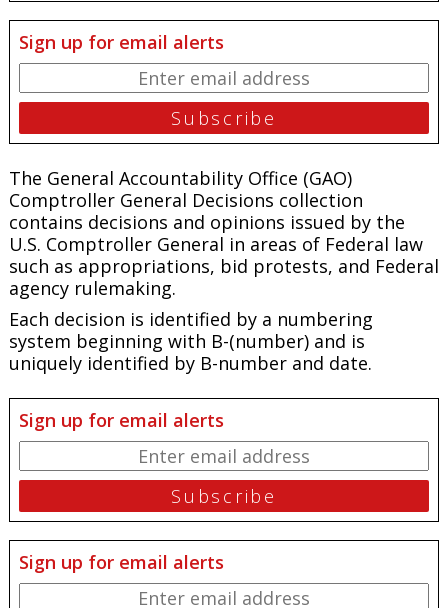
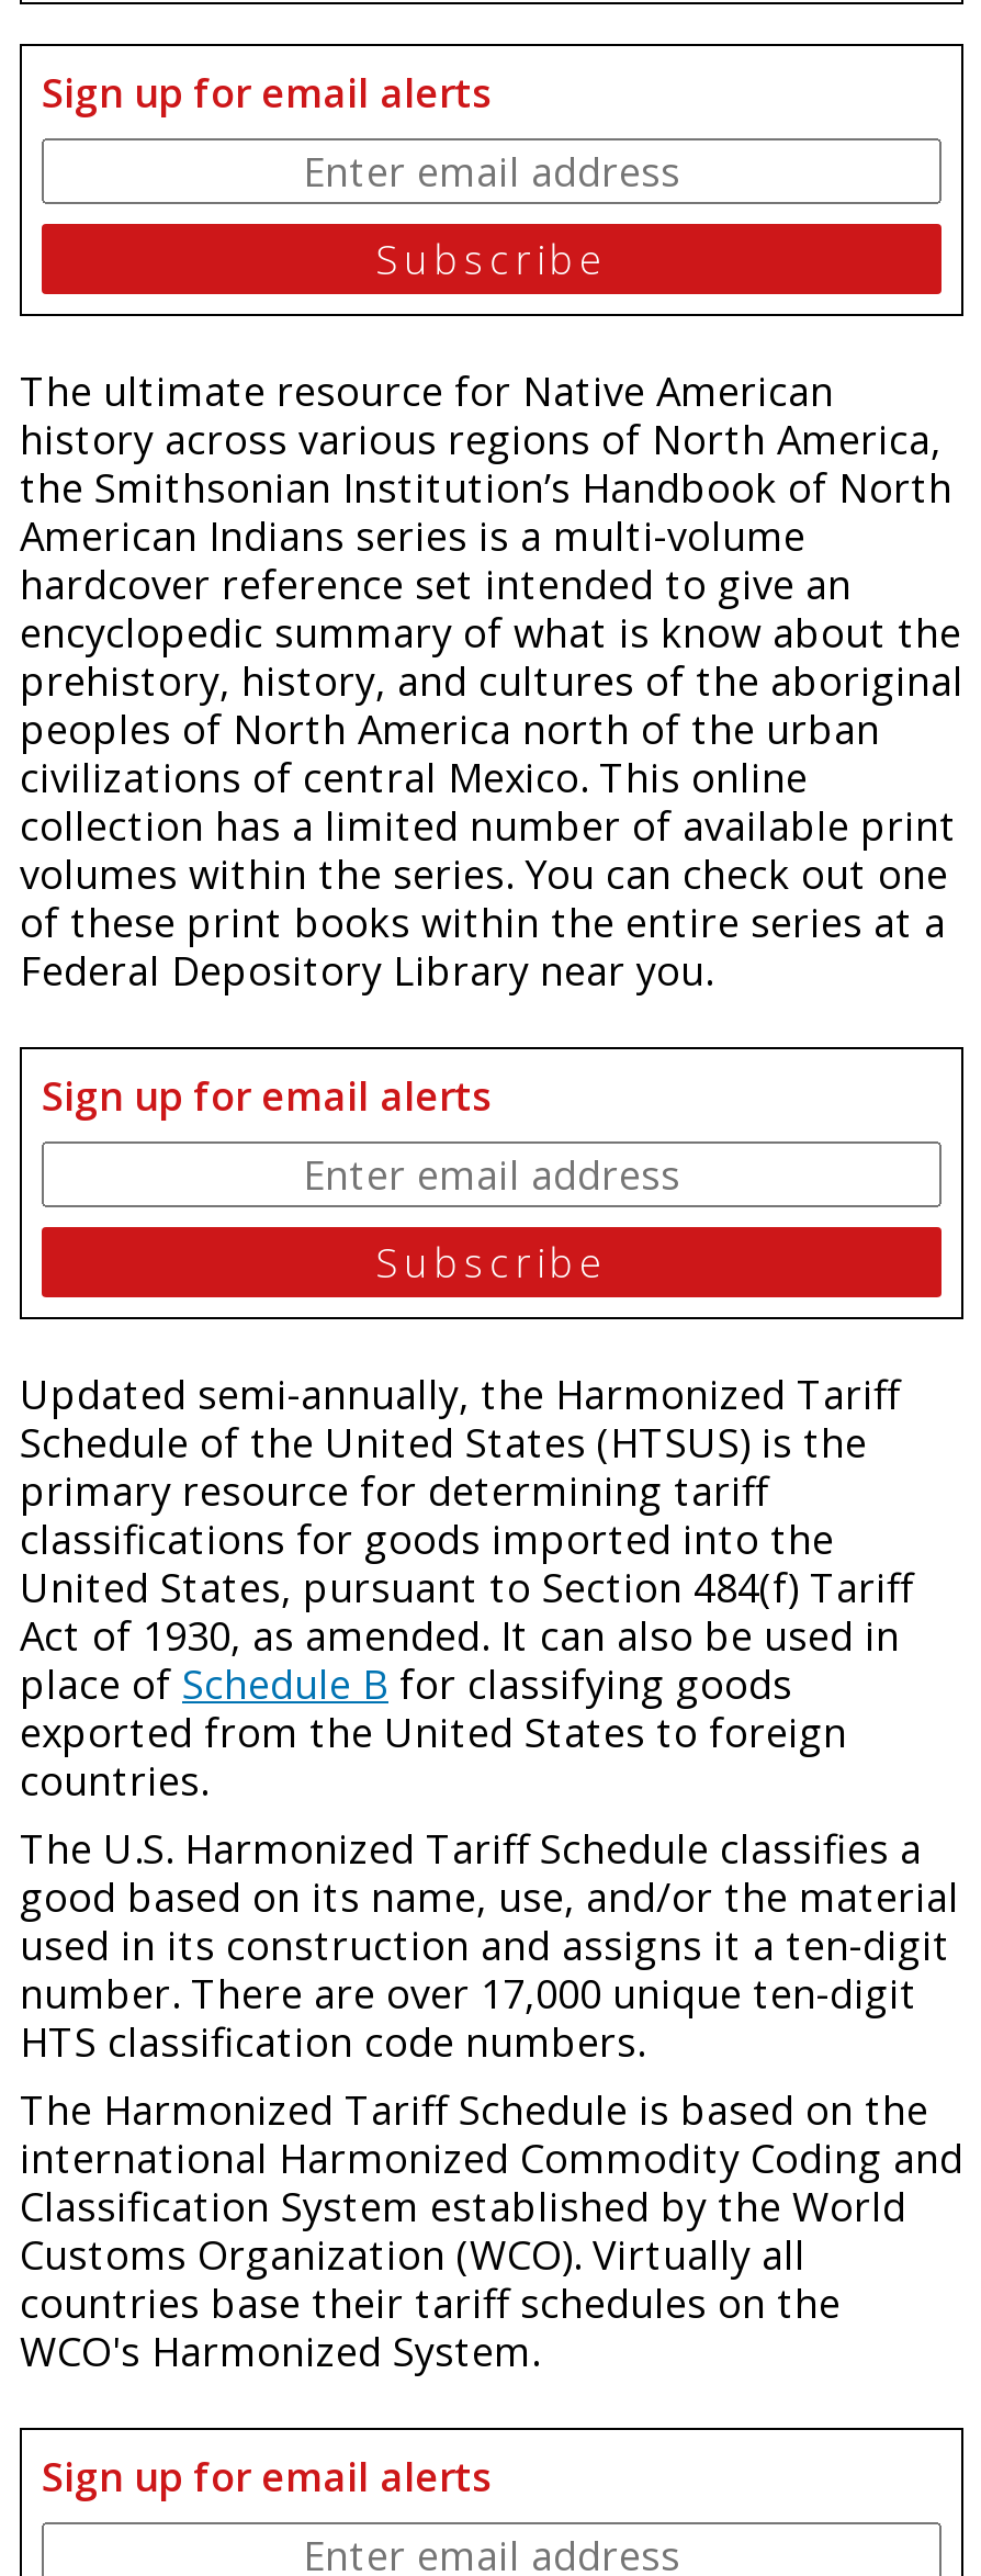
[9,166,439,375] The General Accountability Office (GAO) | Comptroller General Decisions collection | contains decisions and opinions issued by the | U.S. Comptroller General in areas of Federal law | such as appropriations, bid protests, and Federal | agency rulemaking. | Each decision is identified by a numbering | system beginning with B-(number) and is | uniquely identified by B-number and date. -> [20,364,963,996] The ultimate resource for Native American | history across various regions of North America, | the Smithsonian Institution’s Handbook of North | American Indians series is a multi-volume | hardcover reference set intended to give an | encyclopedic summary of what is know about the | prehistory, history, and cultures of the aboriginal | peoples of North America north of the urban | civilizations of central Mexico. This online | collection has a limited number of available print | volumes within the series. You can check out one | of these print books within the entire series at a | Federal Depository Library near you.
none -> [20,1367,963,2376] Updated semi-annually, the Harmonized Tariff | Schedule of the United States (HTSUS) is the | primary resource for determining tariff | classifications for goods imported into the | United States, pursuant to Section 484(f) Tariff | Act of 1930, as amended. It can also be used in | place of Schedule B for classifying goods | exported from the United States to foreign | countries. | The U.S. Harmonized Tariff Schedule classifies a | good based on its name, use, and/or the material | used in its construction and assigns it a ten-digit | number. There are over 17,000 unique ten-digit | HTS classification code numbers. | The Harmonized Tariff Schedule is based on the | international Harmonized Commodity Coding and | Classification System established by the World | Customs Organization (WCO). Virtually all | countries base their tariff schedules on the | WCO's Harmonized System.

